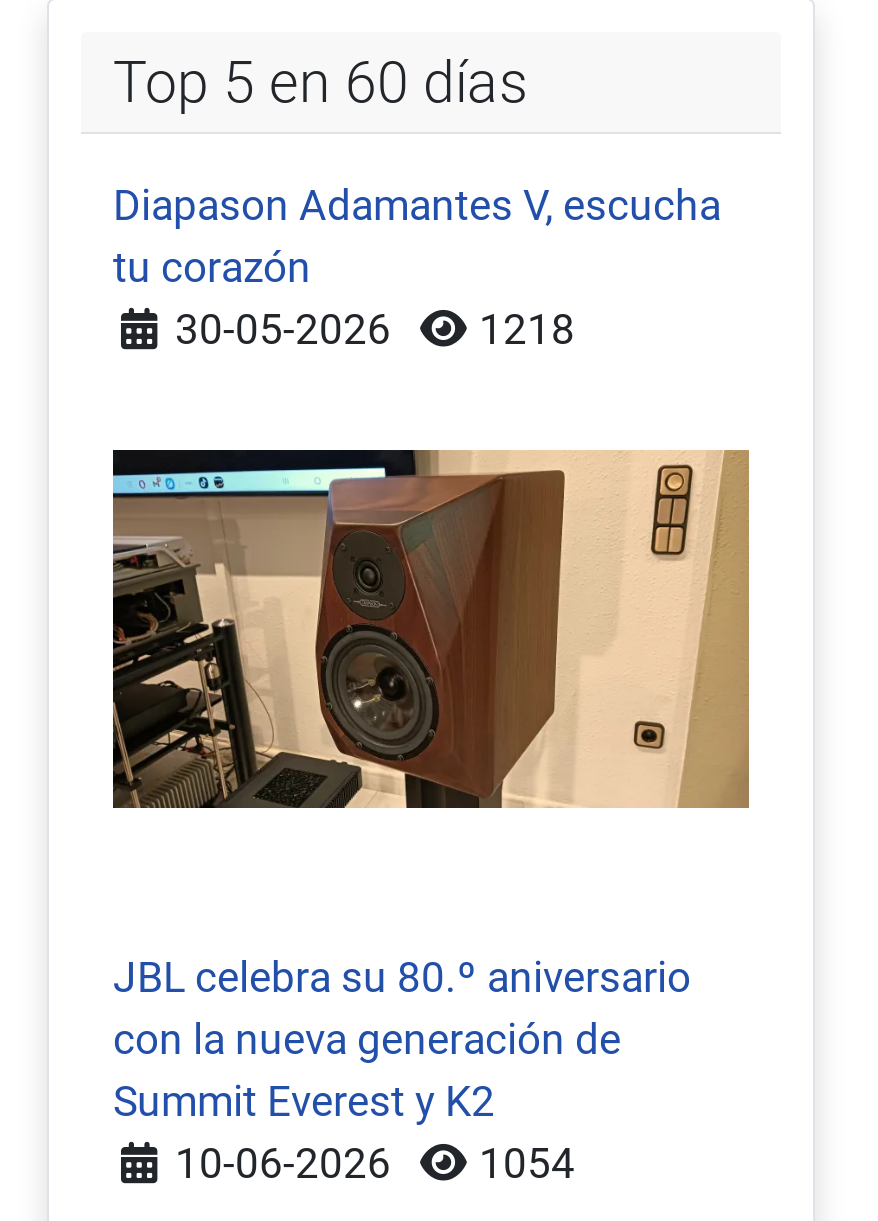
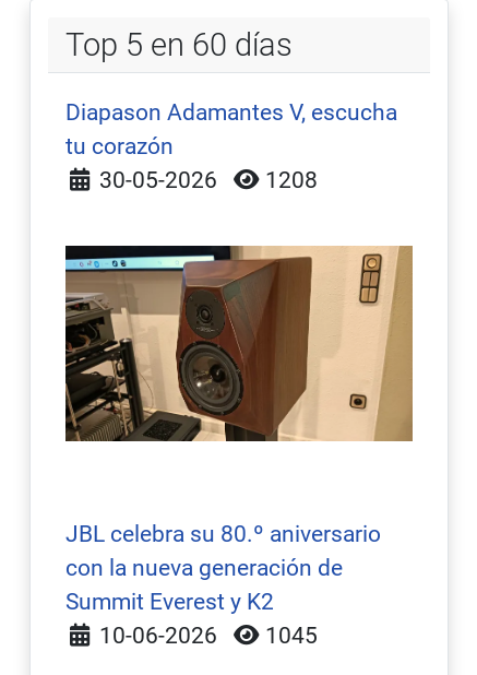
[469,306,575,354] 1218 -> [260,167,318,193] 1208
[469,1141,575,1189] 1054 -> [260,623,318,649] 1045

